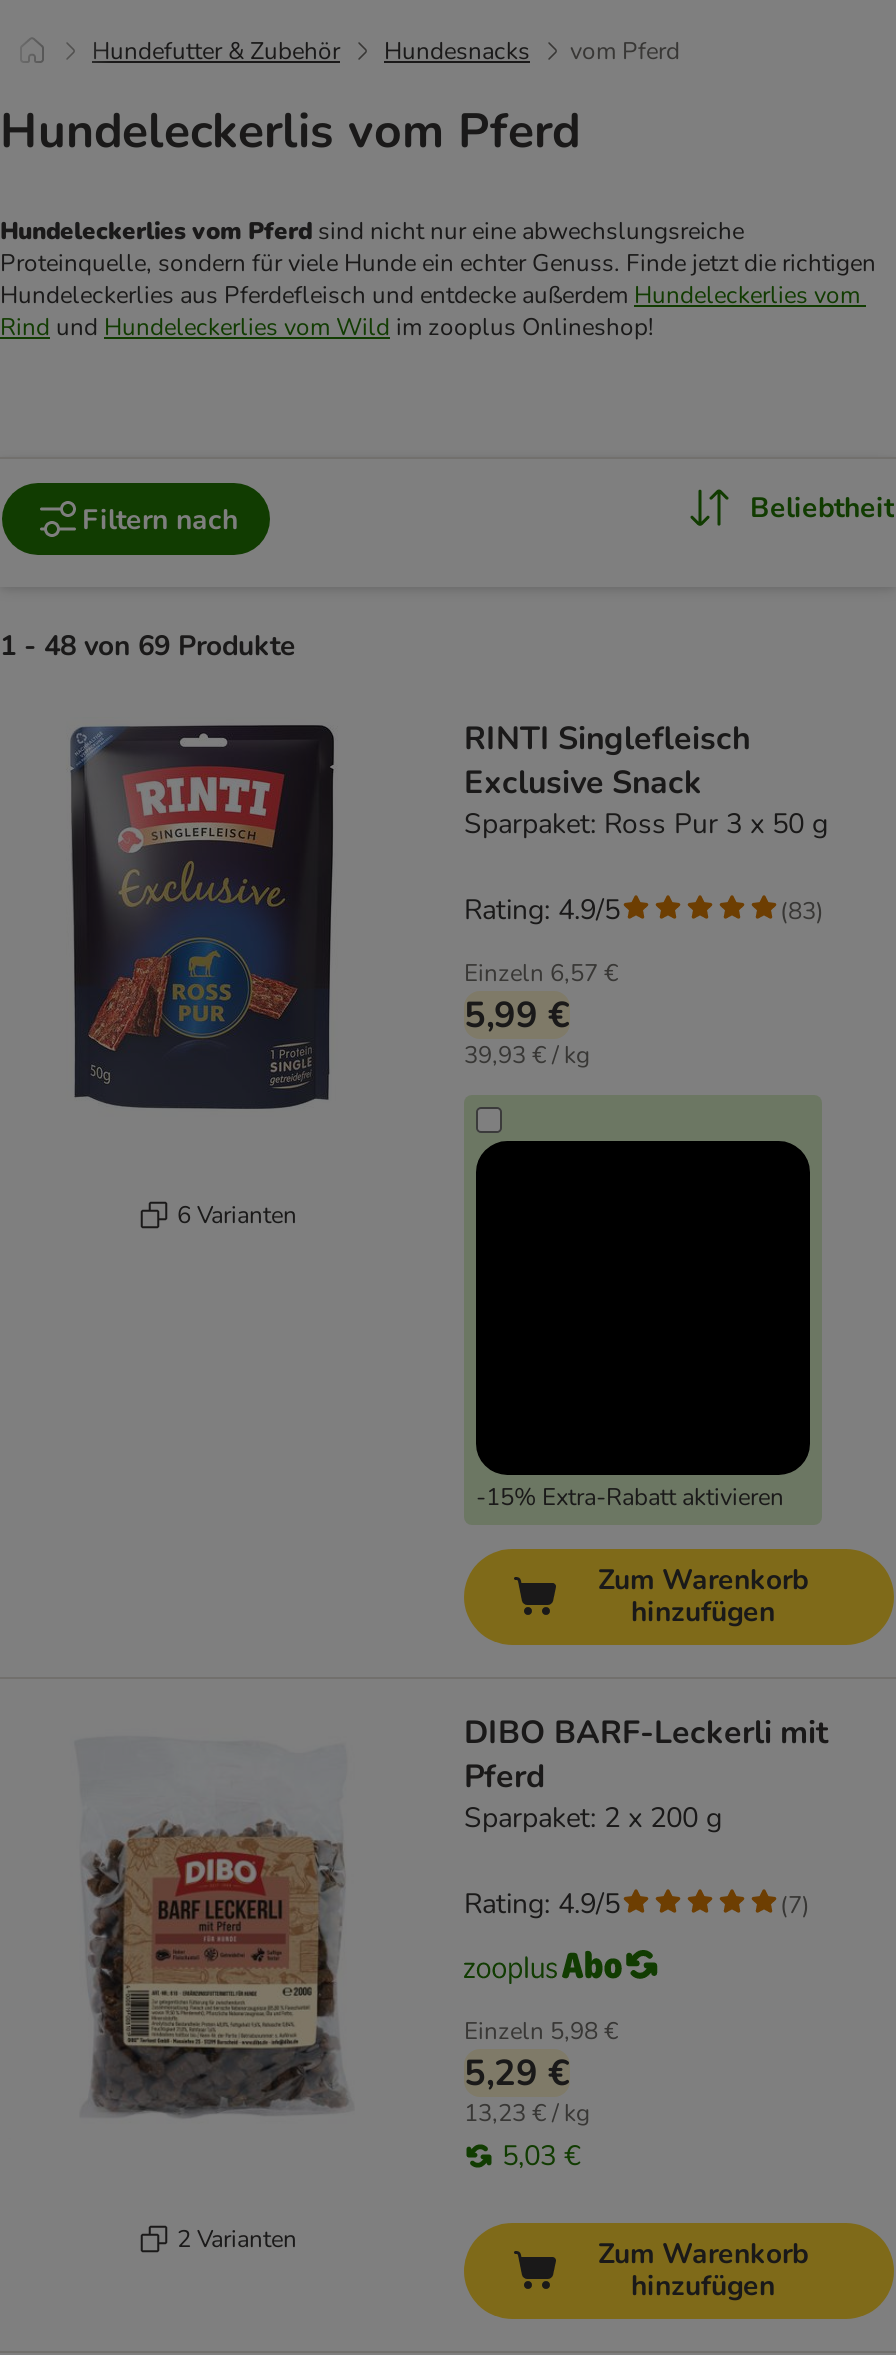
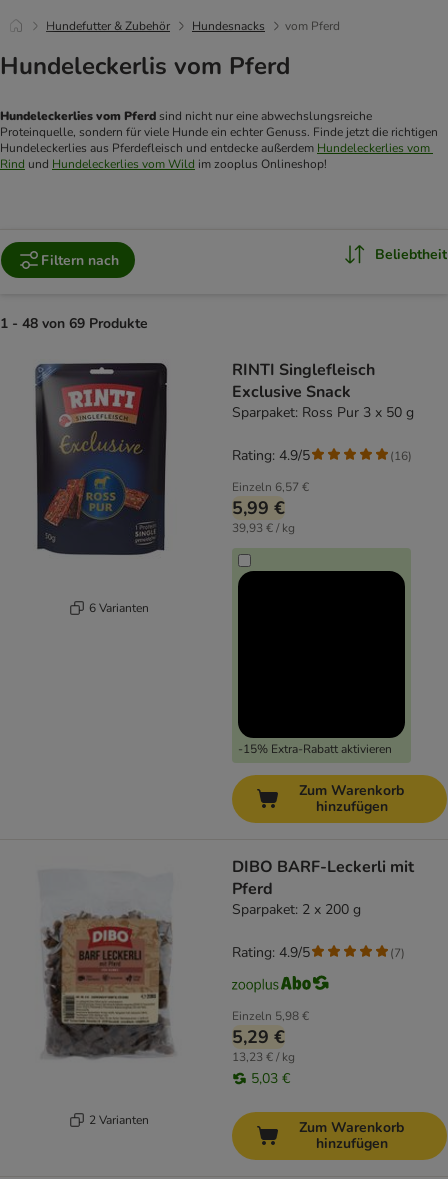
[780,894,824,926] (83) -> [390,448,412,464] (16)

